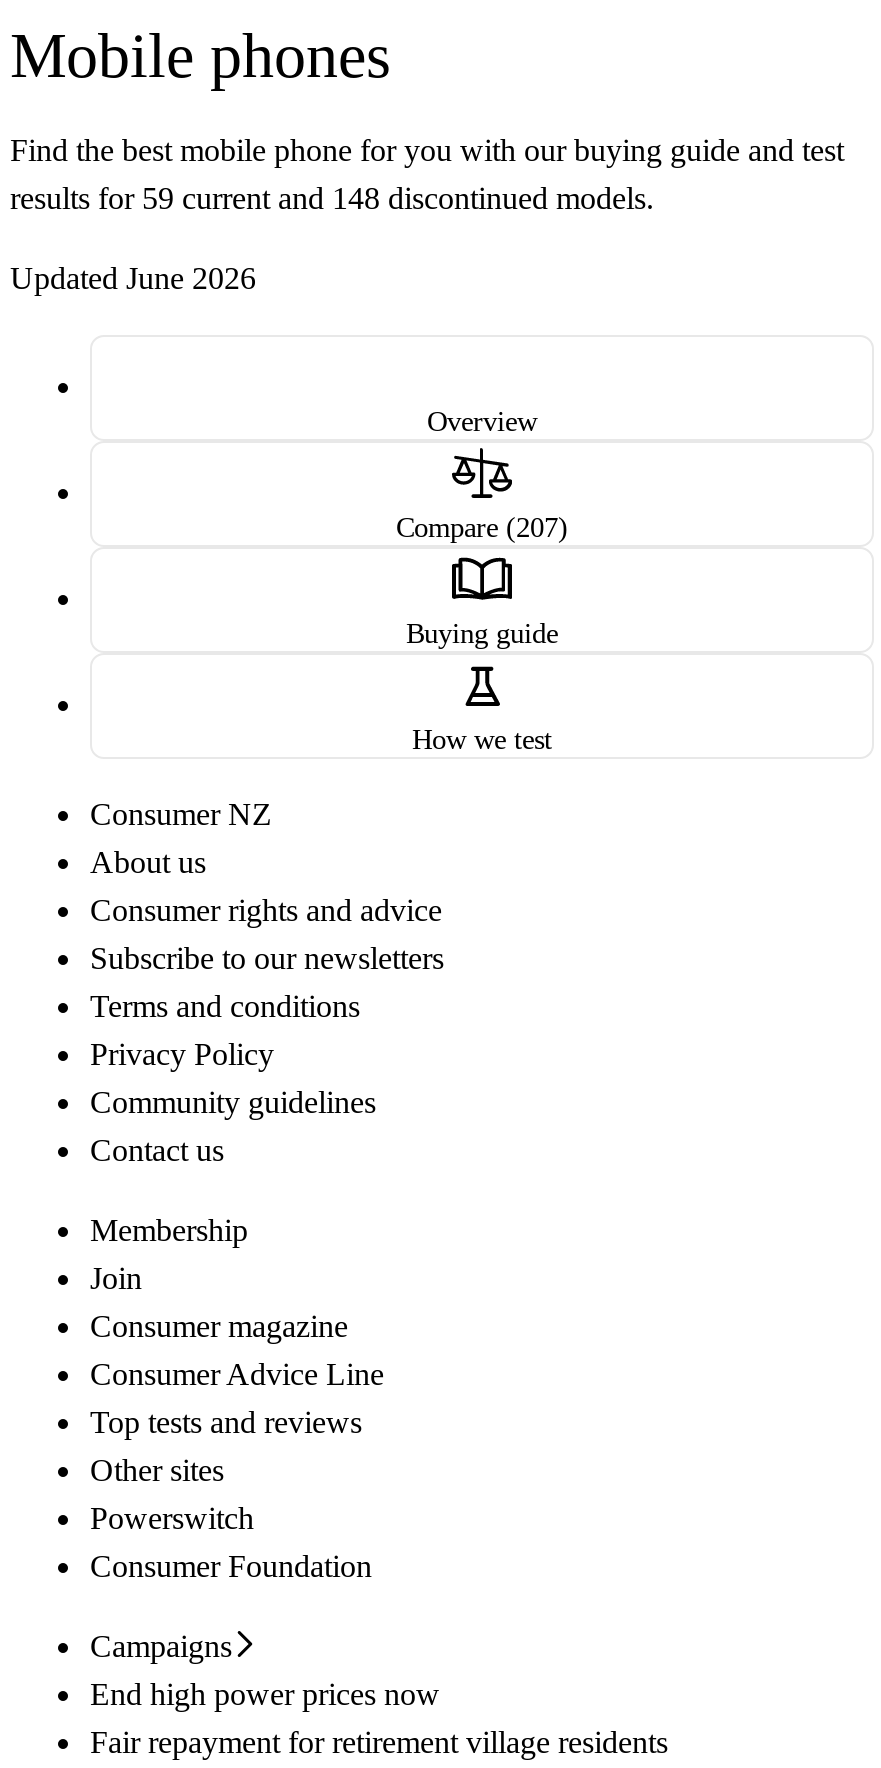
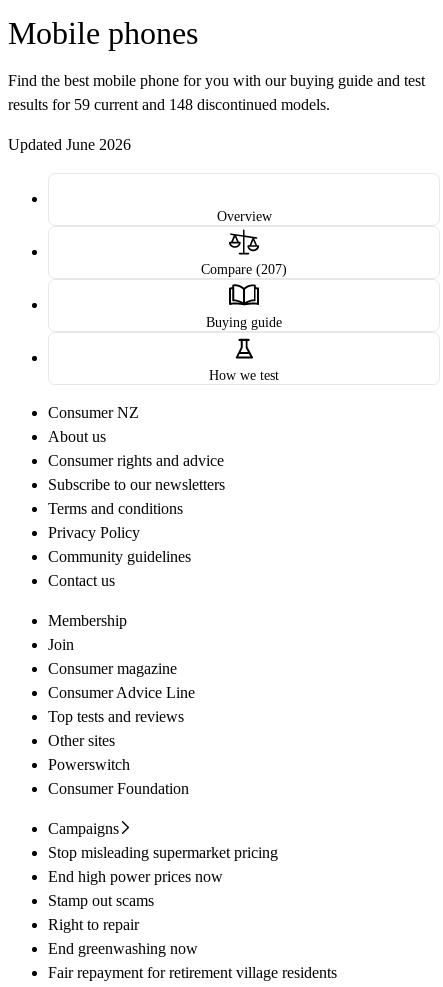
none -> [48,844,278,861] Stop misleading supermarket pricing
none -> [48,892,198,957] Stamp out scams | Right to repair | End greenwashing now

